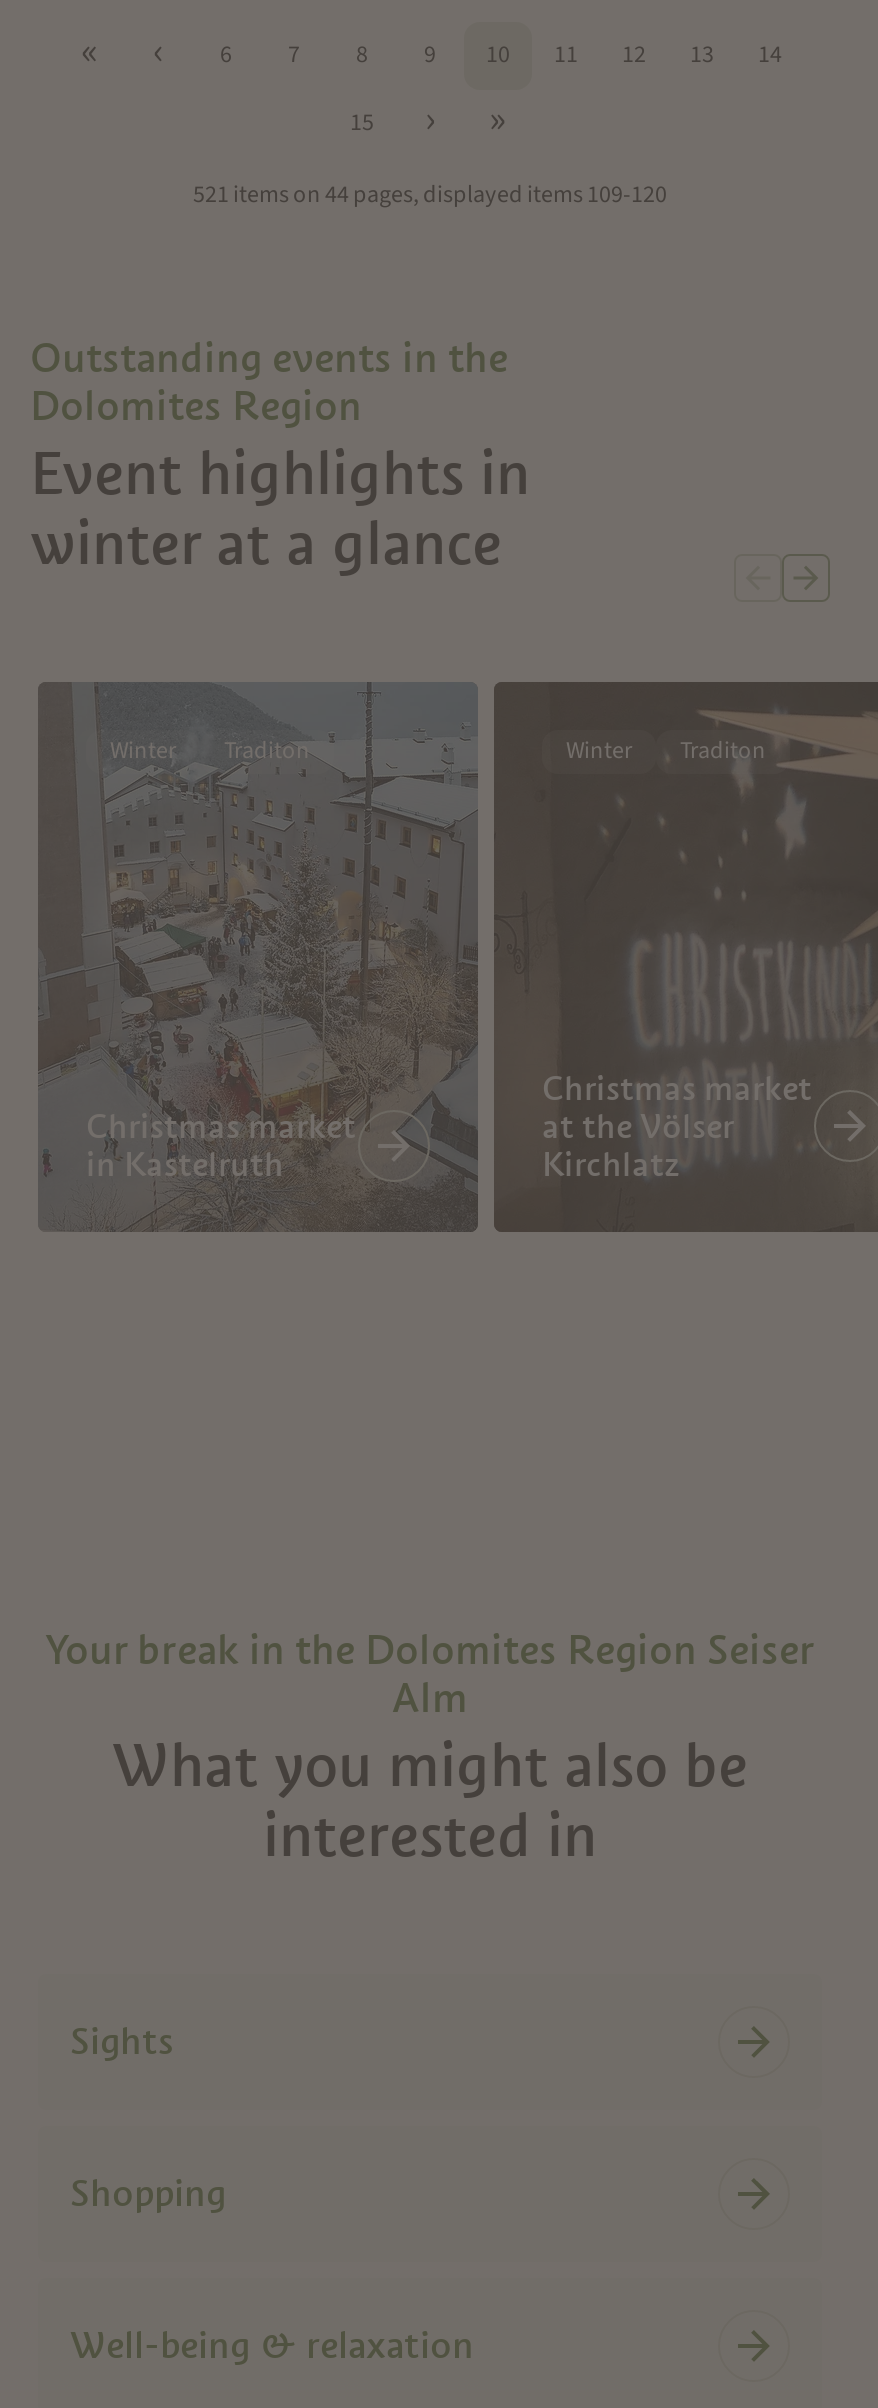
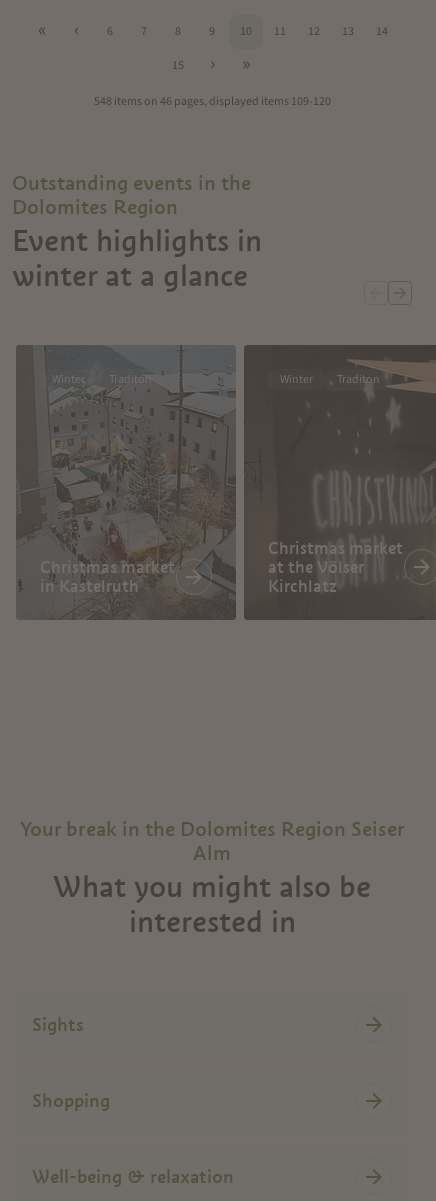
[193,177,667,211] 521 items on 44 pages, displayed items 109-120 -> [93,93,330,110] 548 items on 46 pages, displayed items 109-120

